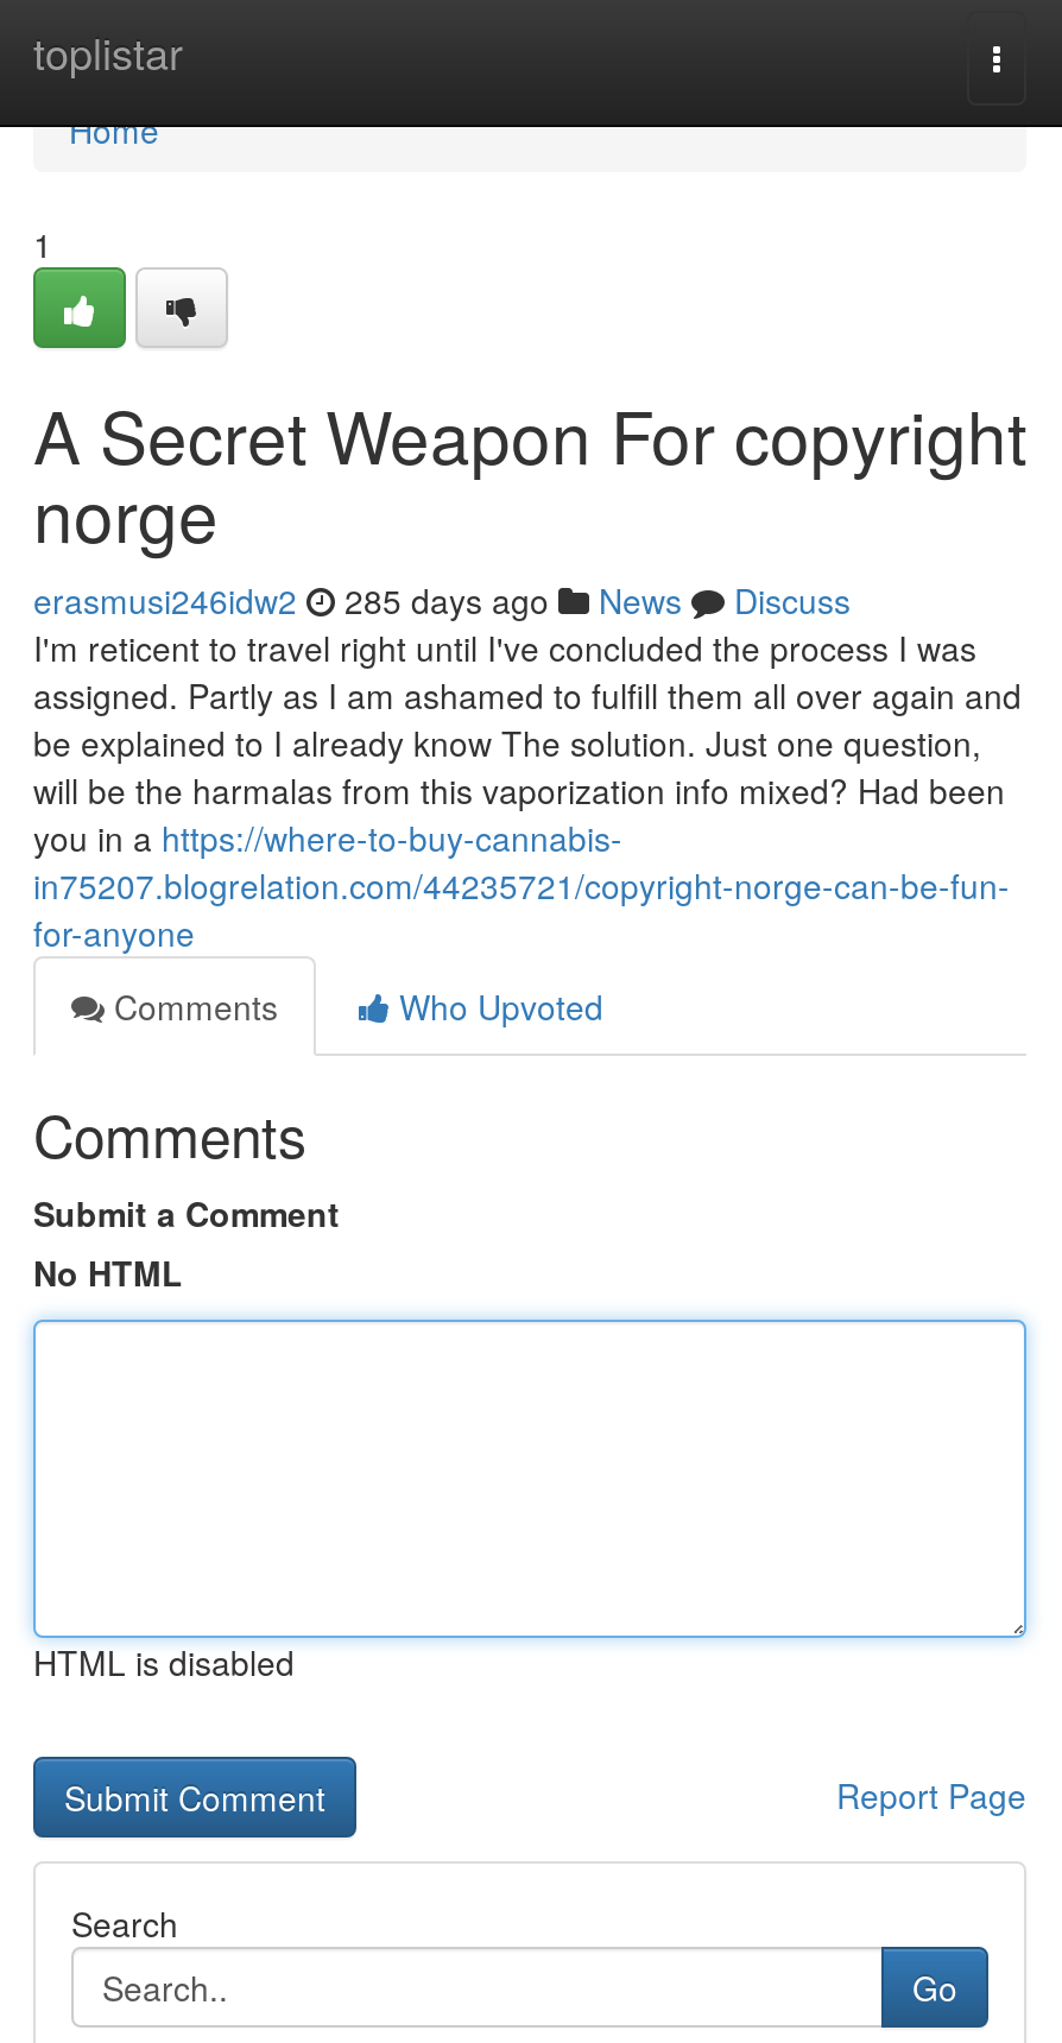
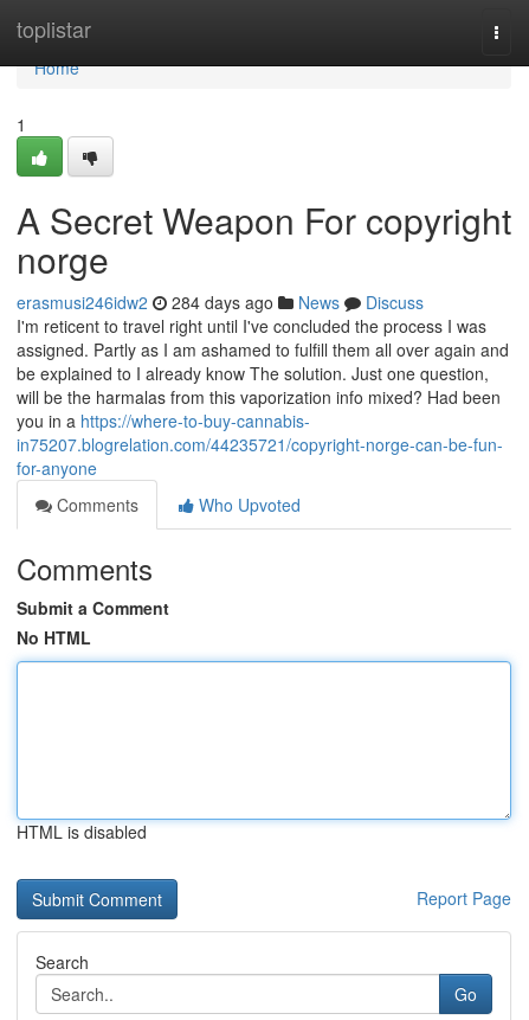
[33,576,851,624] erasmusi246idw2 285 days ago News Discuss -> [17,290,424,314] erasmusi246idw2 284 days ago News Discuss

